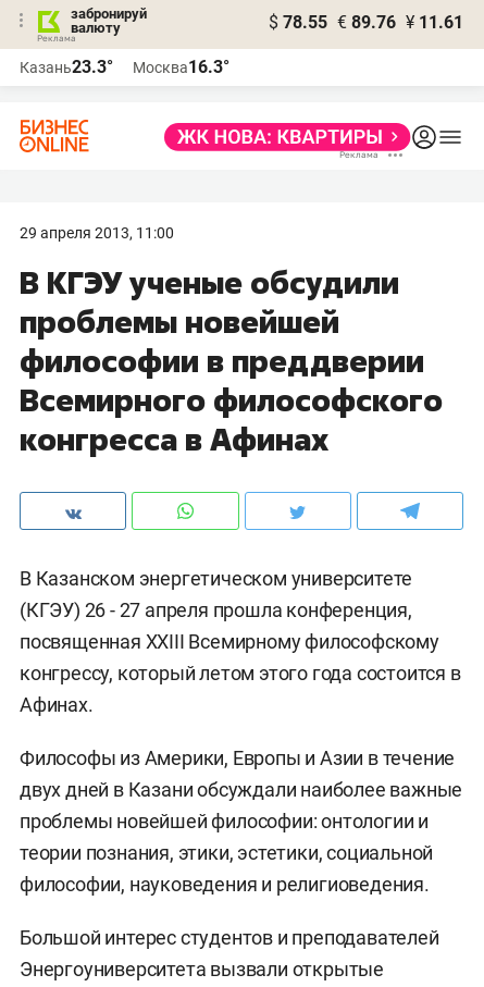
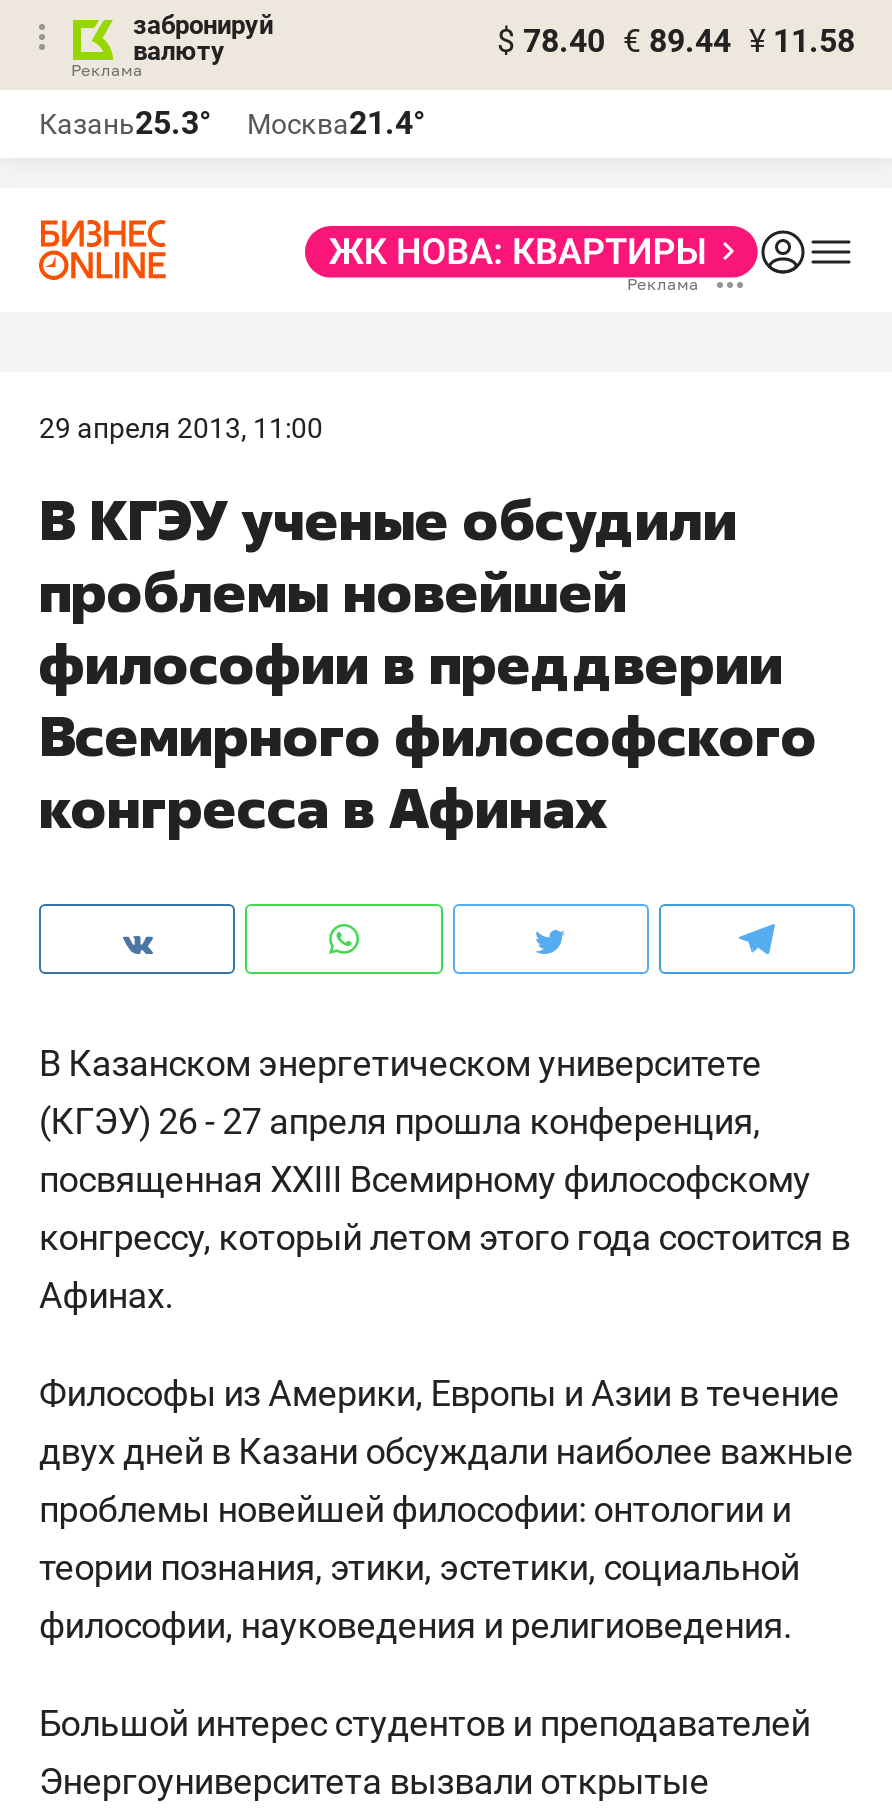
[269,12,463,33] $ 78.55 € 89.76 ¥ 11.61 -> [497,22,855,60] $ 78.40 € 89.44 ¥ 11.58
[20,57,113,77] Казань23.3° -> [39,104,211,142] Казань25.3°
[133,57,229,77] Москва16.3° -> [247,104,425,142] Москва21.4°

